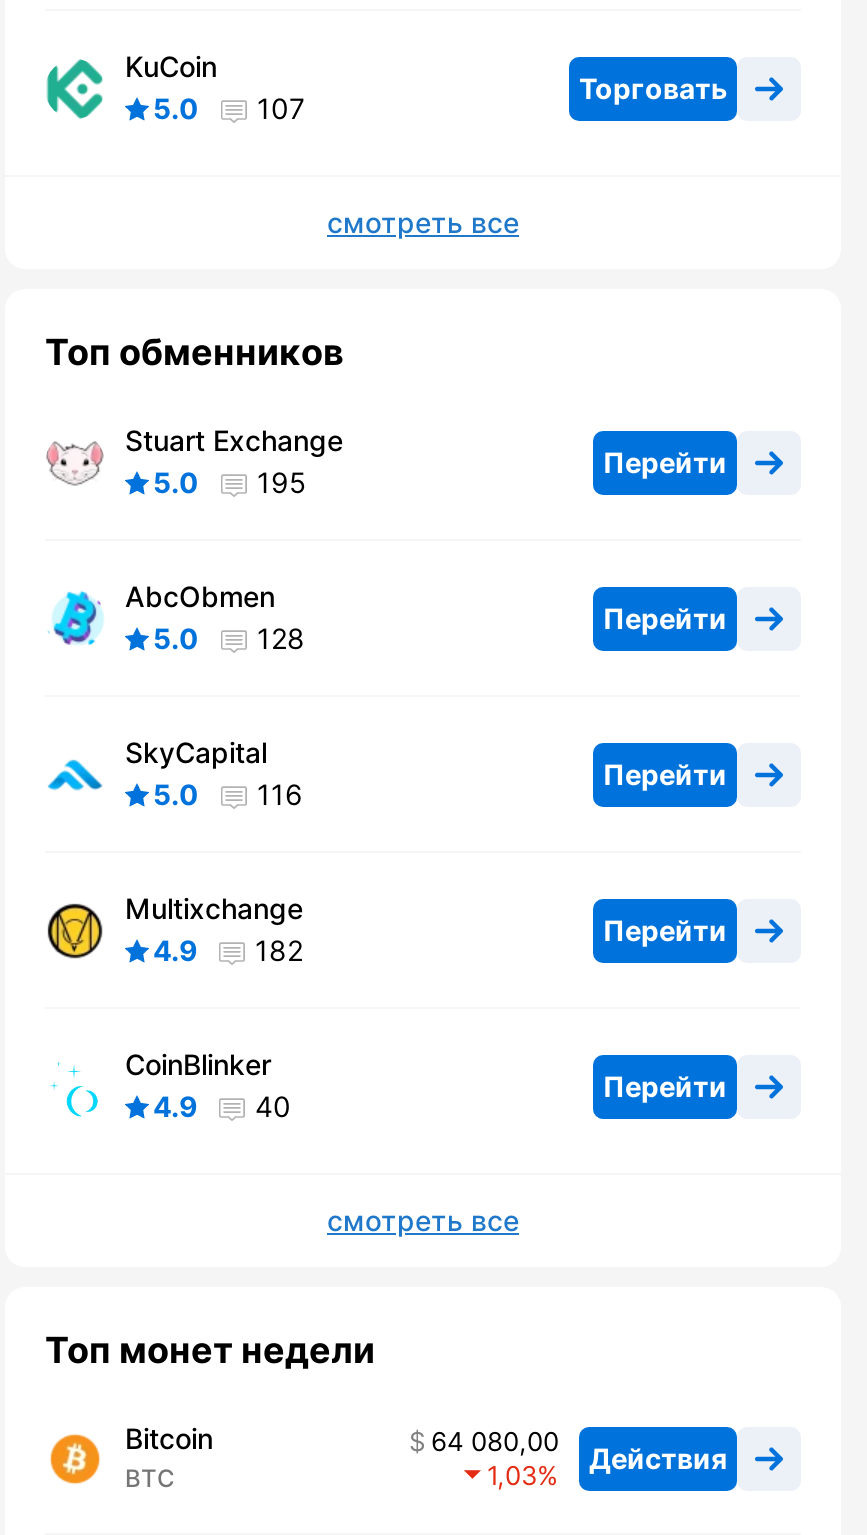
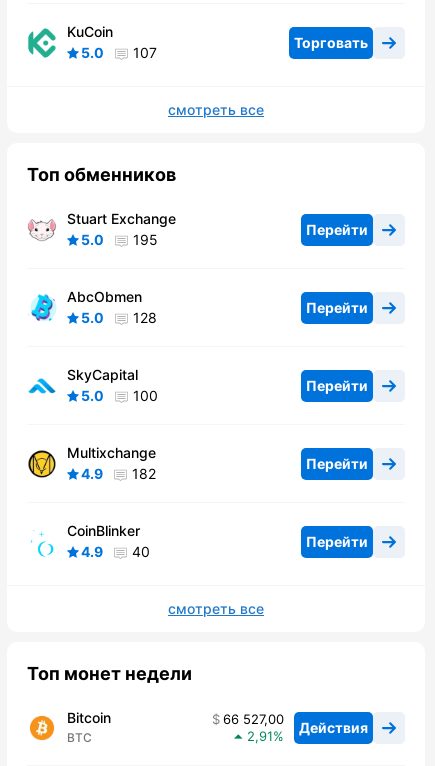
[153,778,303,812] 5.0 116 -> [81,387,158,404] 5.0 100
[431,1426,727,1475] 64 080,00 Действия -> [223,711,368,736] 66 527,00 Действия
[487,1460,537,1492] 1,03 -> [247,728,273,744] 2,91

